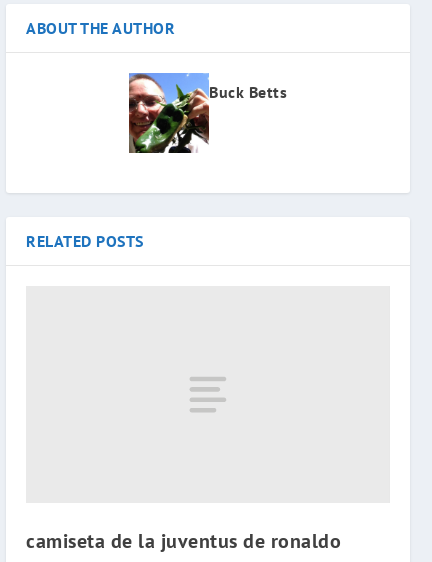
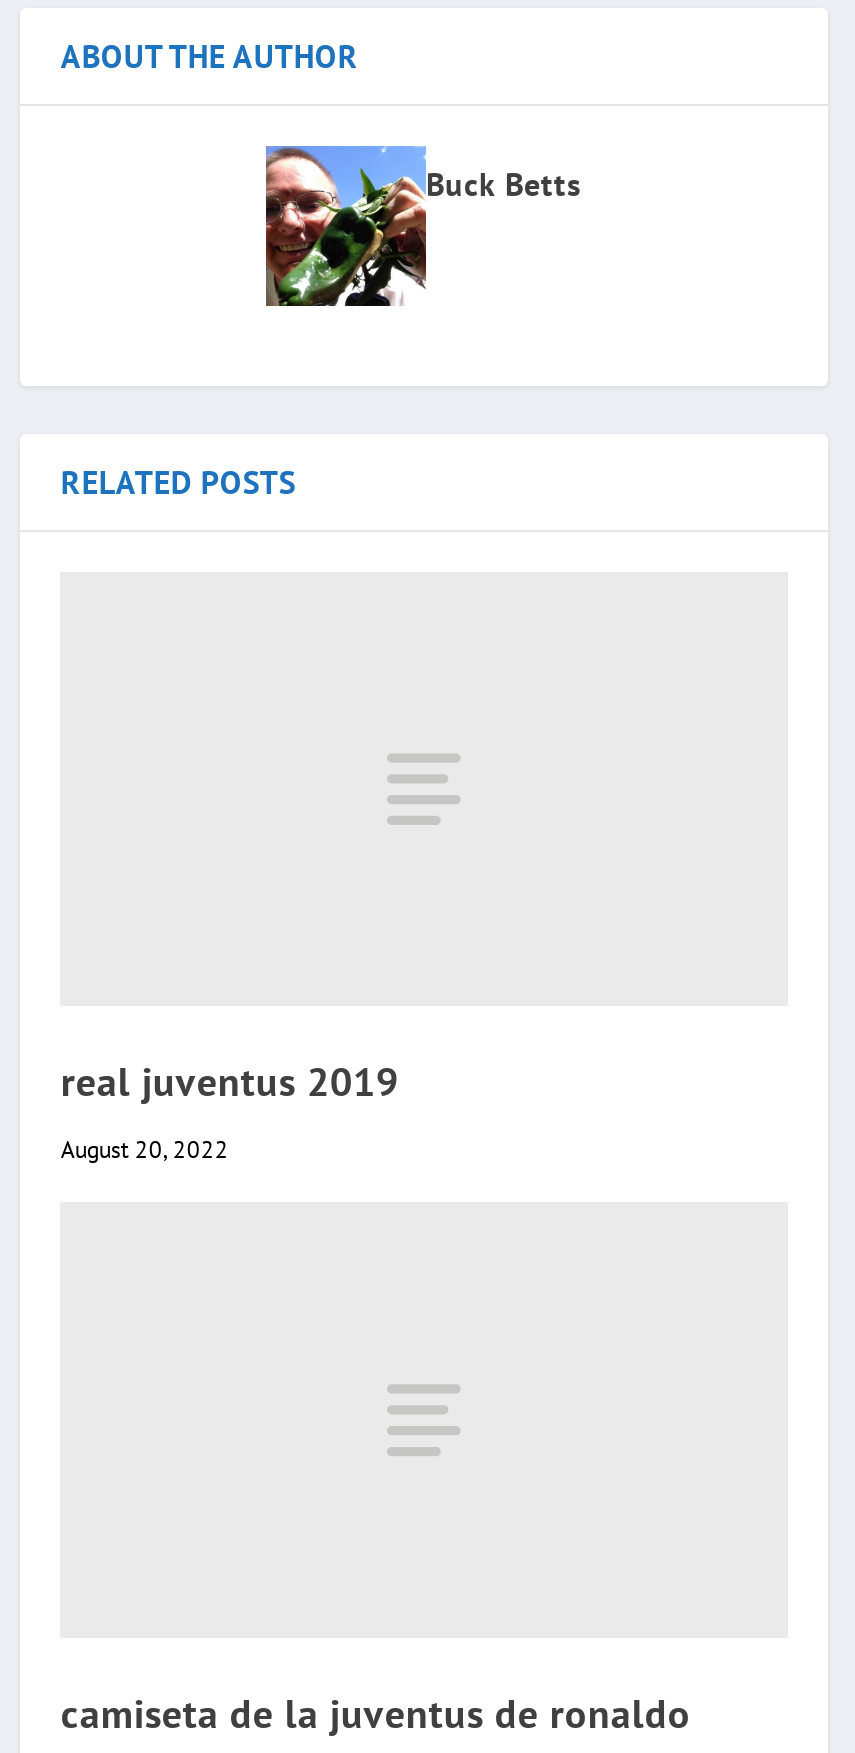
none -> [61,1057,399,1165] real juventus 2019 | August 20, 2022

